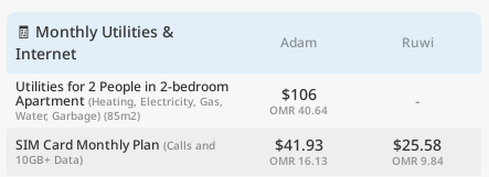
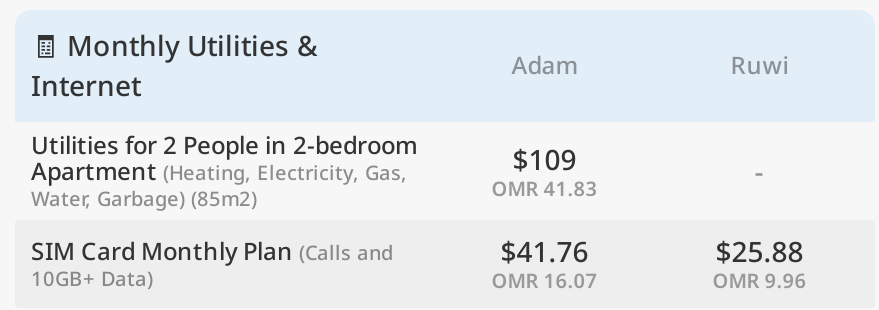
[281,83,317,104] $106 -> [513,139,577,177] $109
[270,102,328,117] OMR 40.64 -> [491,173,597,201] OMR 41.83
[275,134,323,155] $41.93 -> [501,232,589,270] $41.76
[393,134,442,155] $25.58 -> [715,232,803,270] $25.88
[270,153,328,168] OMR 16.13 -> [491,266,597,294] OMR 16.07
[392,153,444,168] OMR 9.84 -> [713,266,807,294] OMR 9.96

